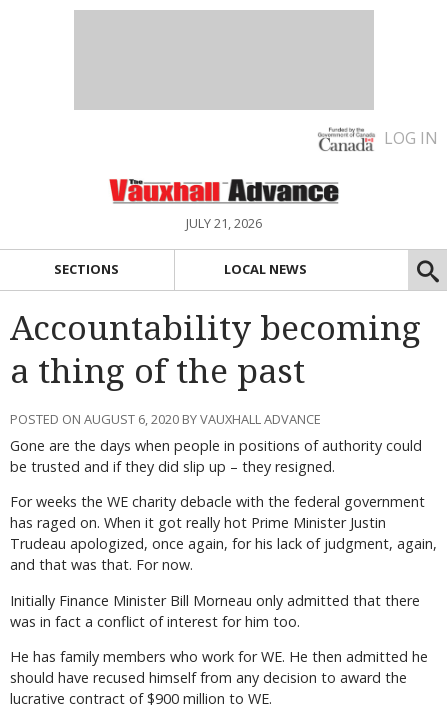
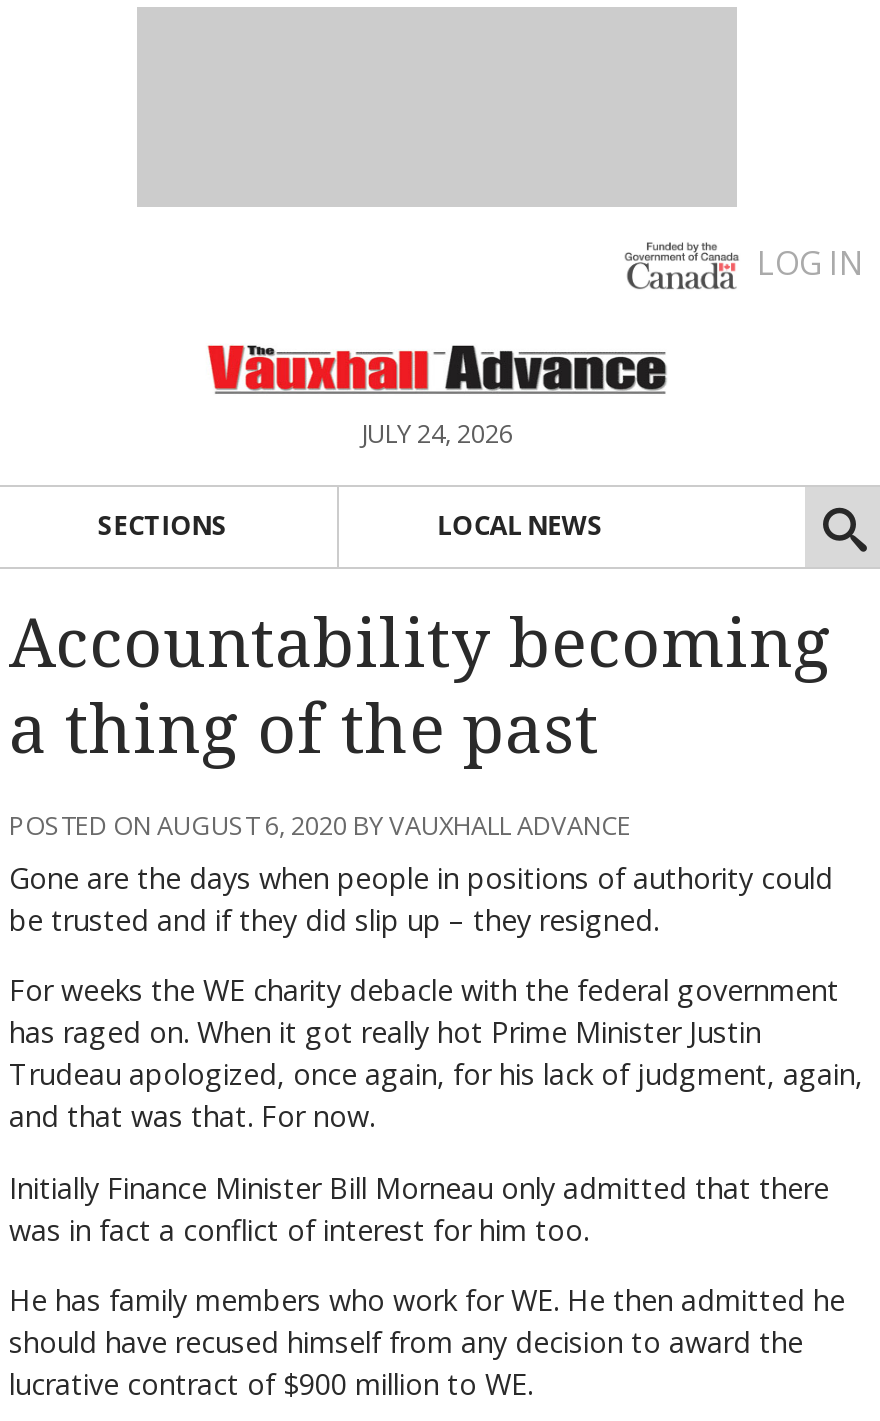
[186,214,262,232] JULY 21, 2026 -> [361,415,513,451] JULY 24, 2026

